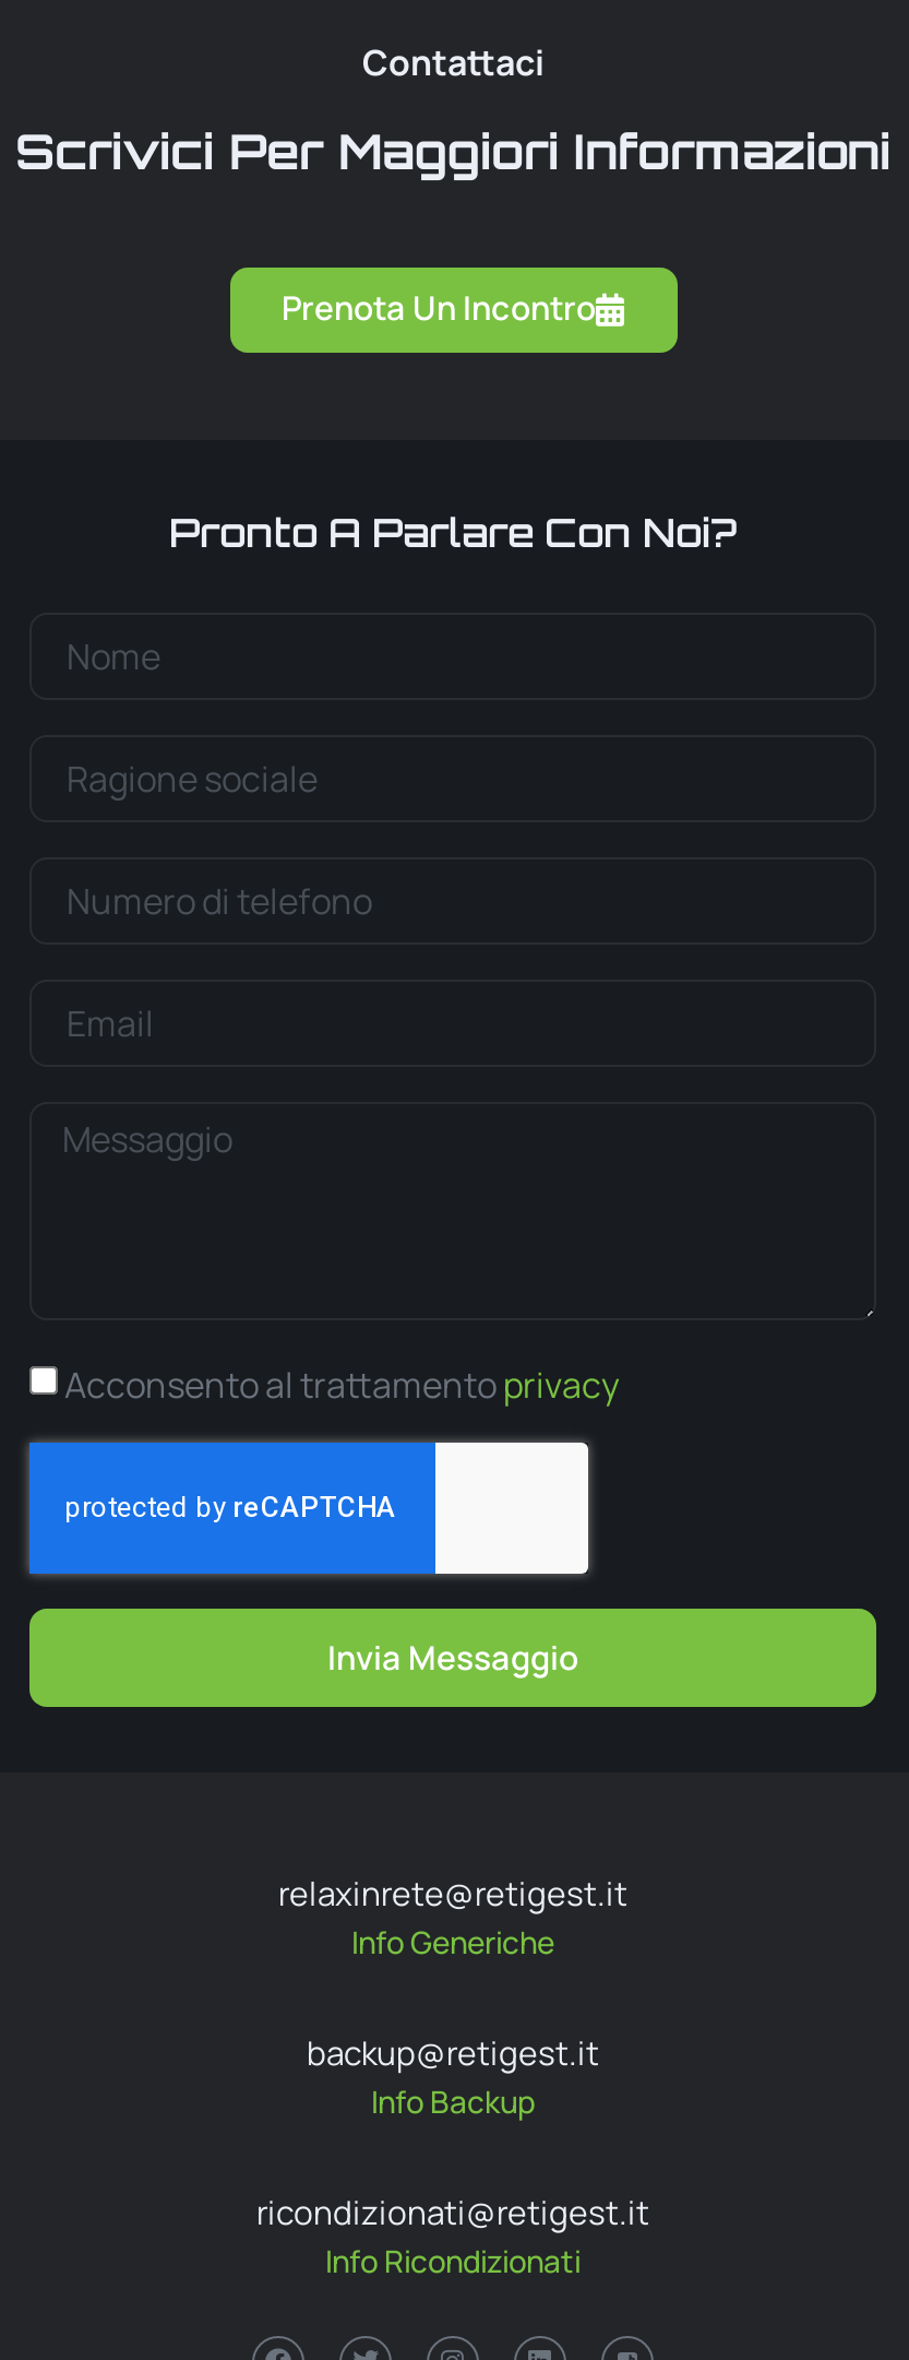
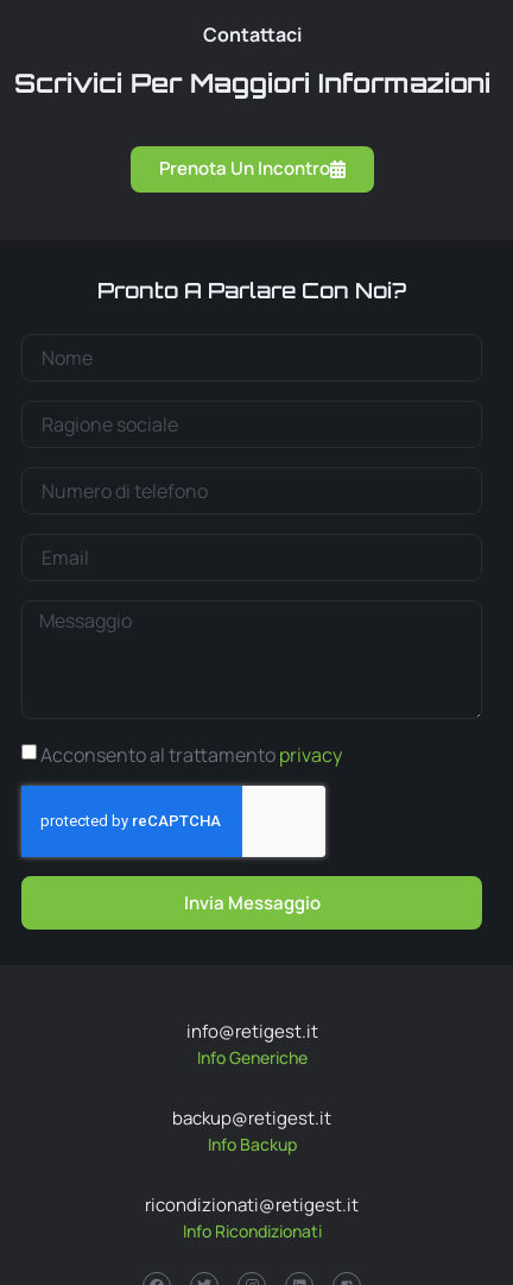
[278,1871,627,1916] relaxinrete@retigest.it -> [186,1019,318,1044] info@retigest.it

